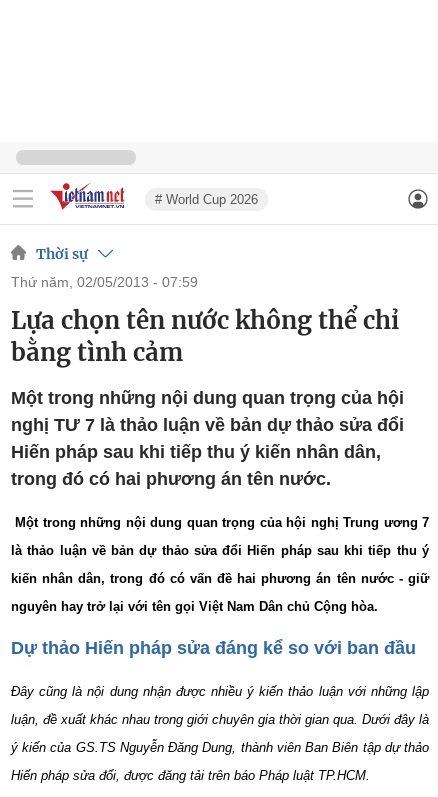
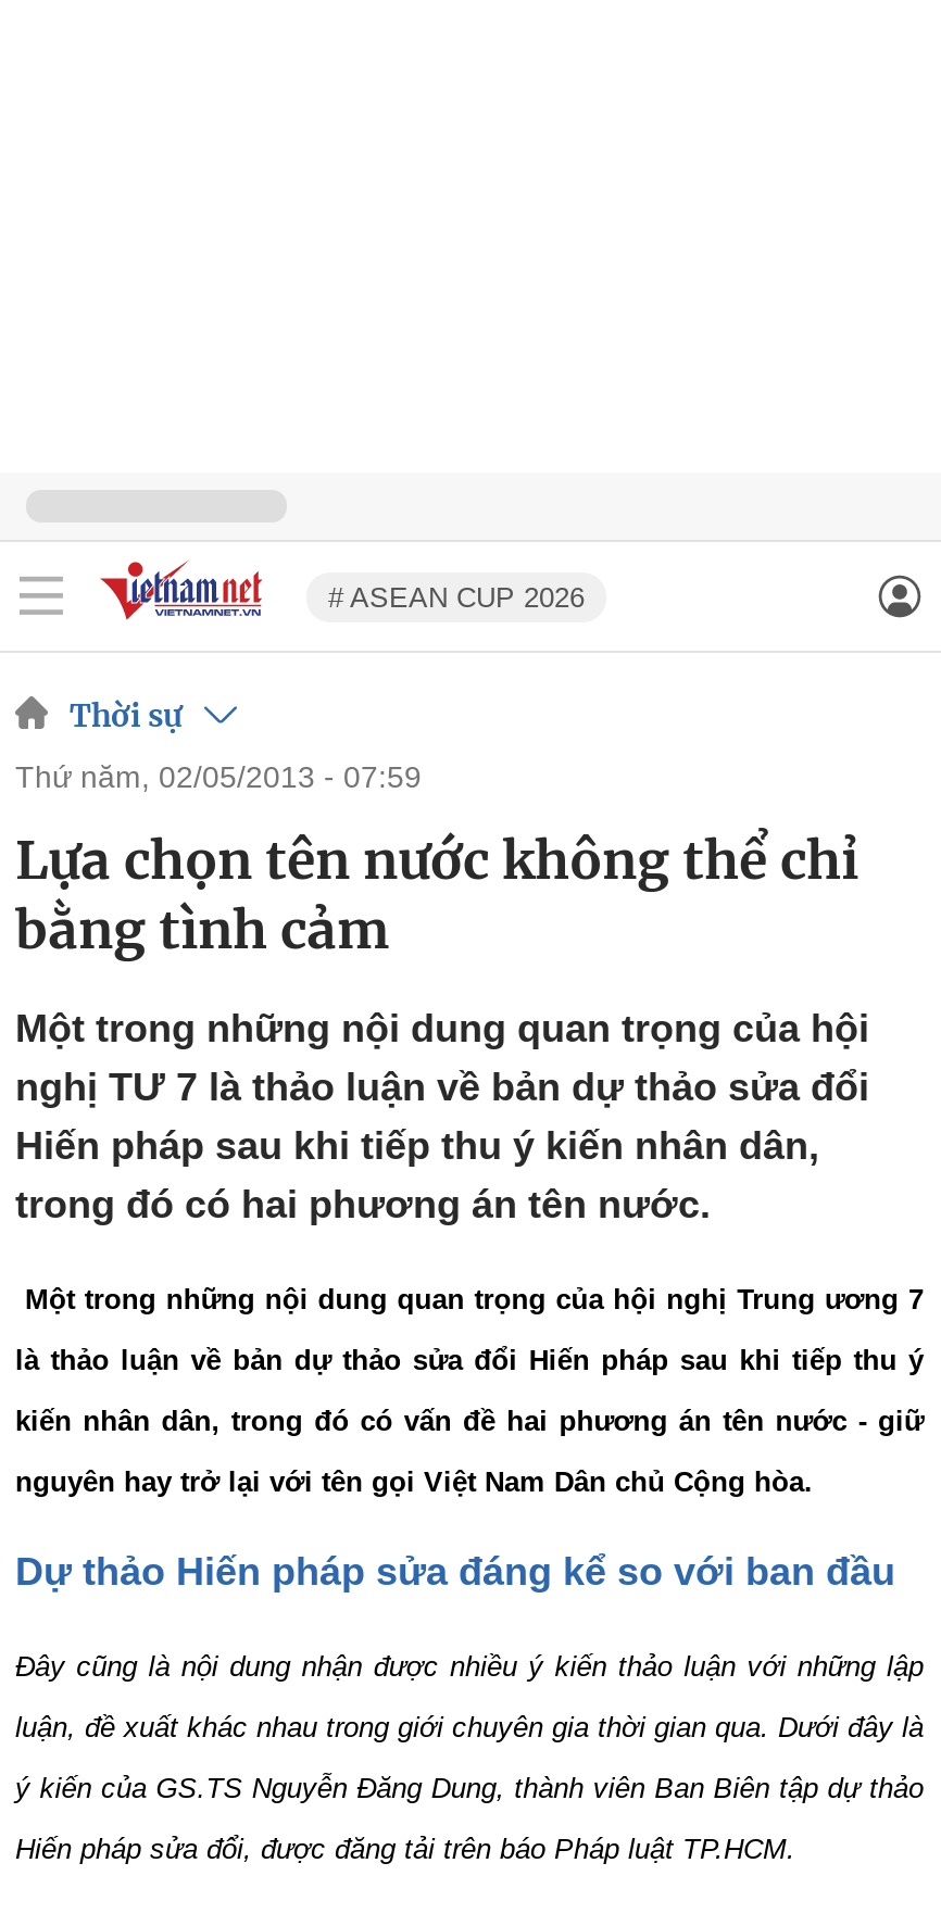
[155,191,258,206] # World Cup 2026 -> [328,580,585,613] # ASEAN CUP 2026

